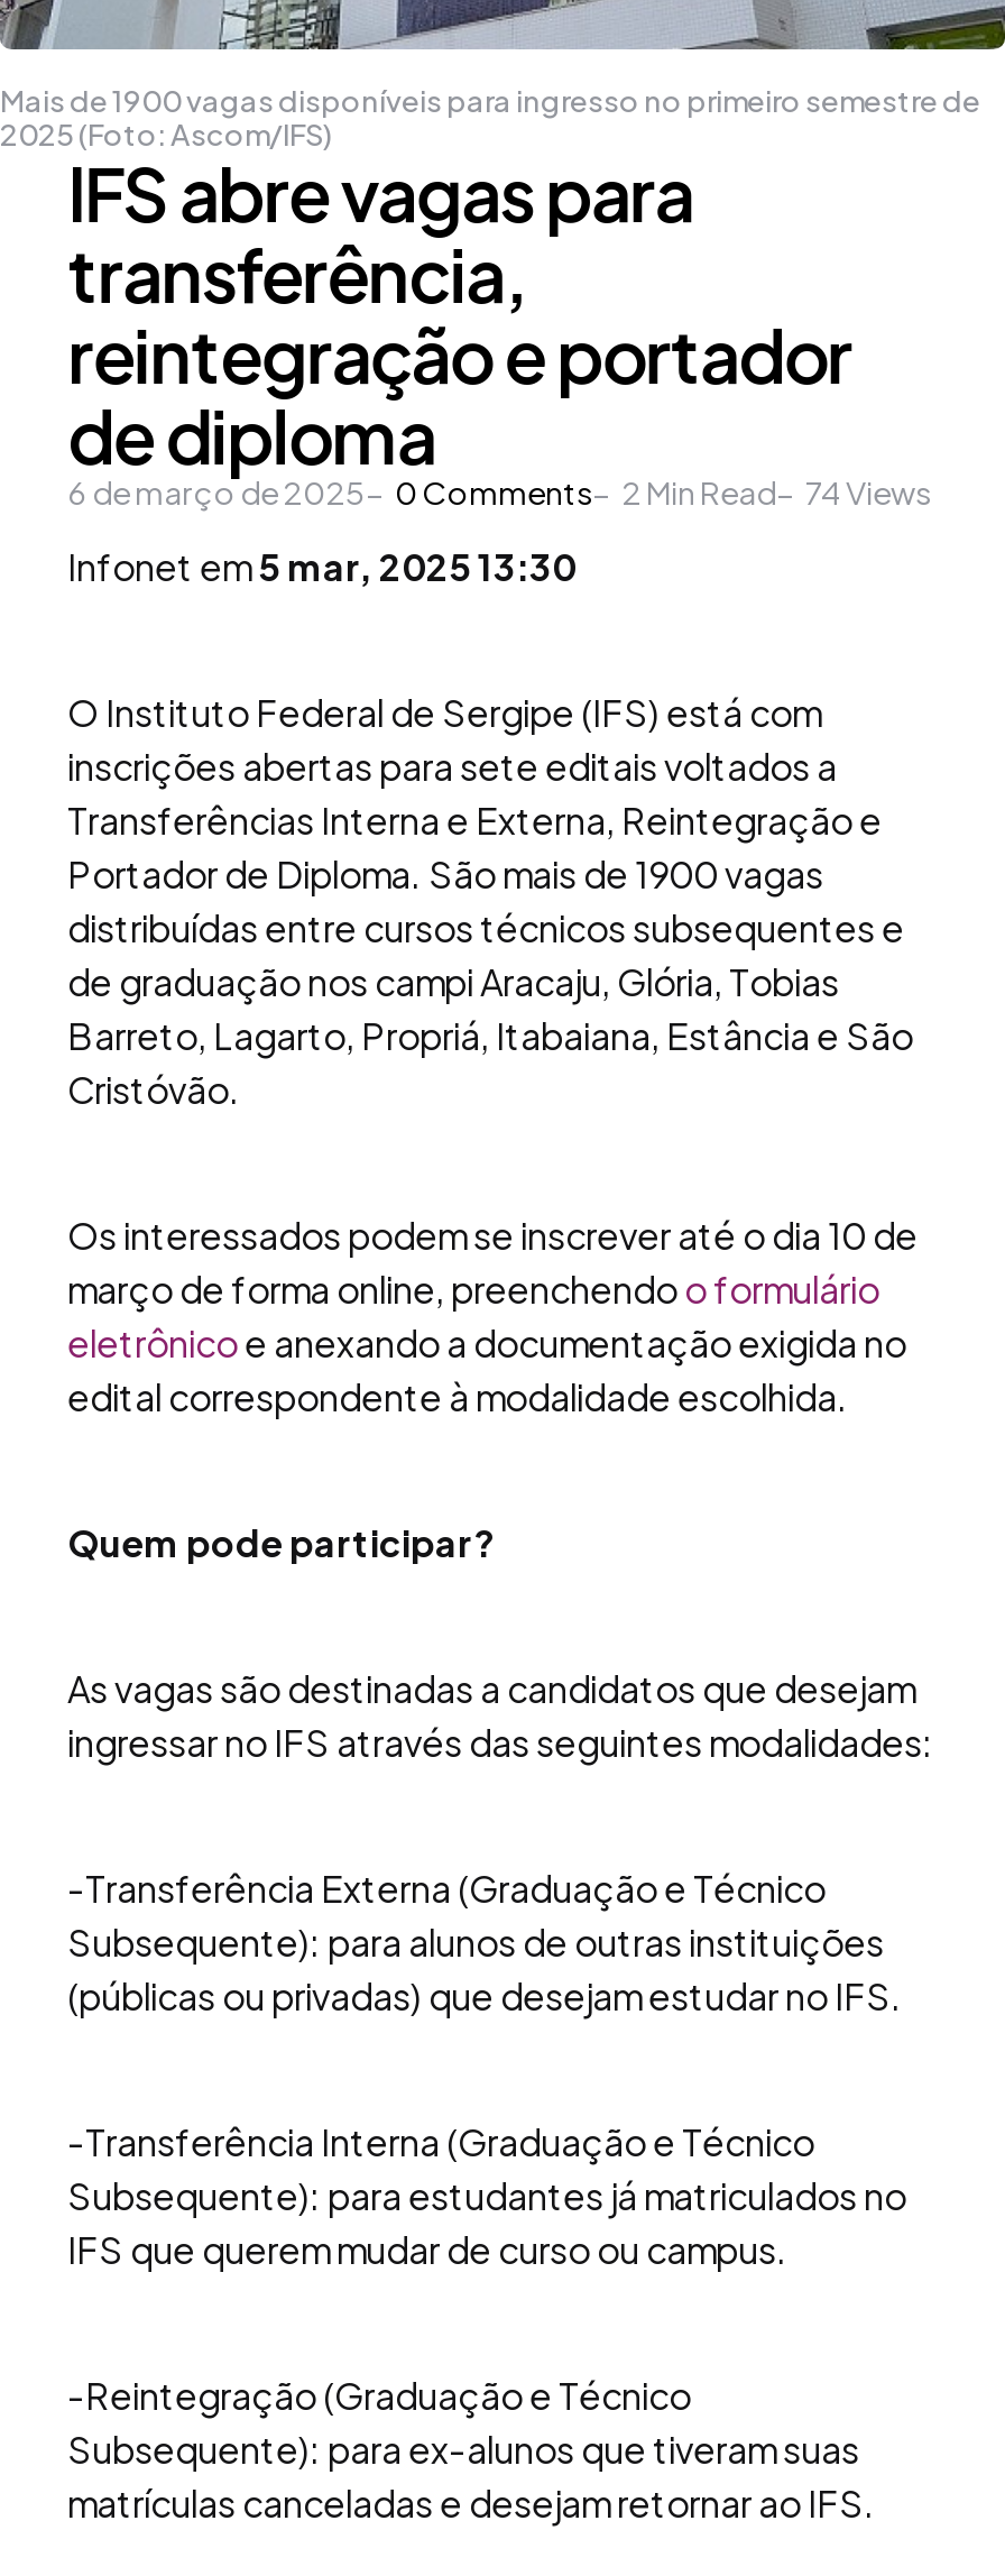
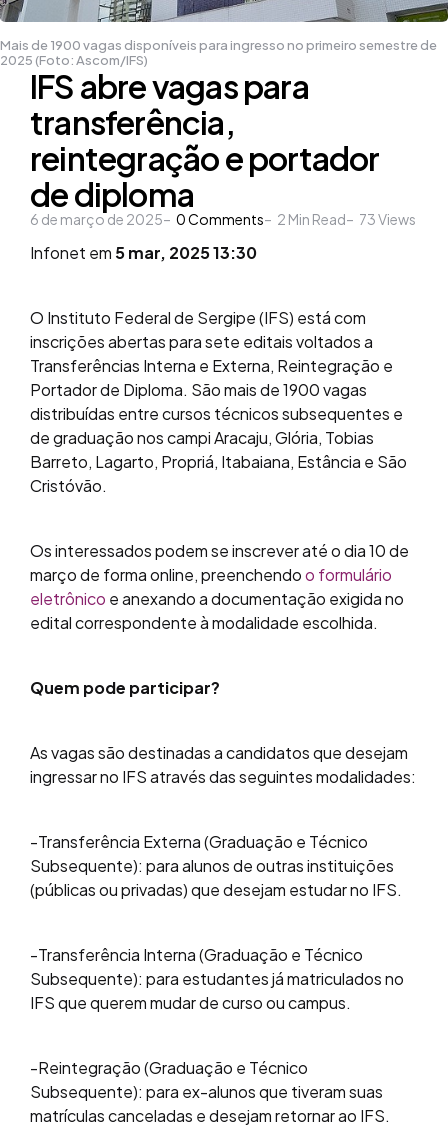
[805,471,931,511] 74 Views -> [359,210,416,228] 73 Views

